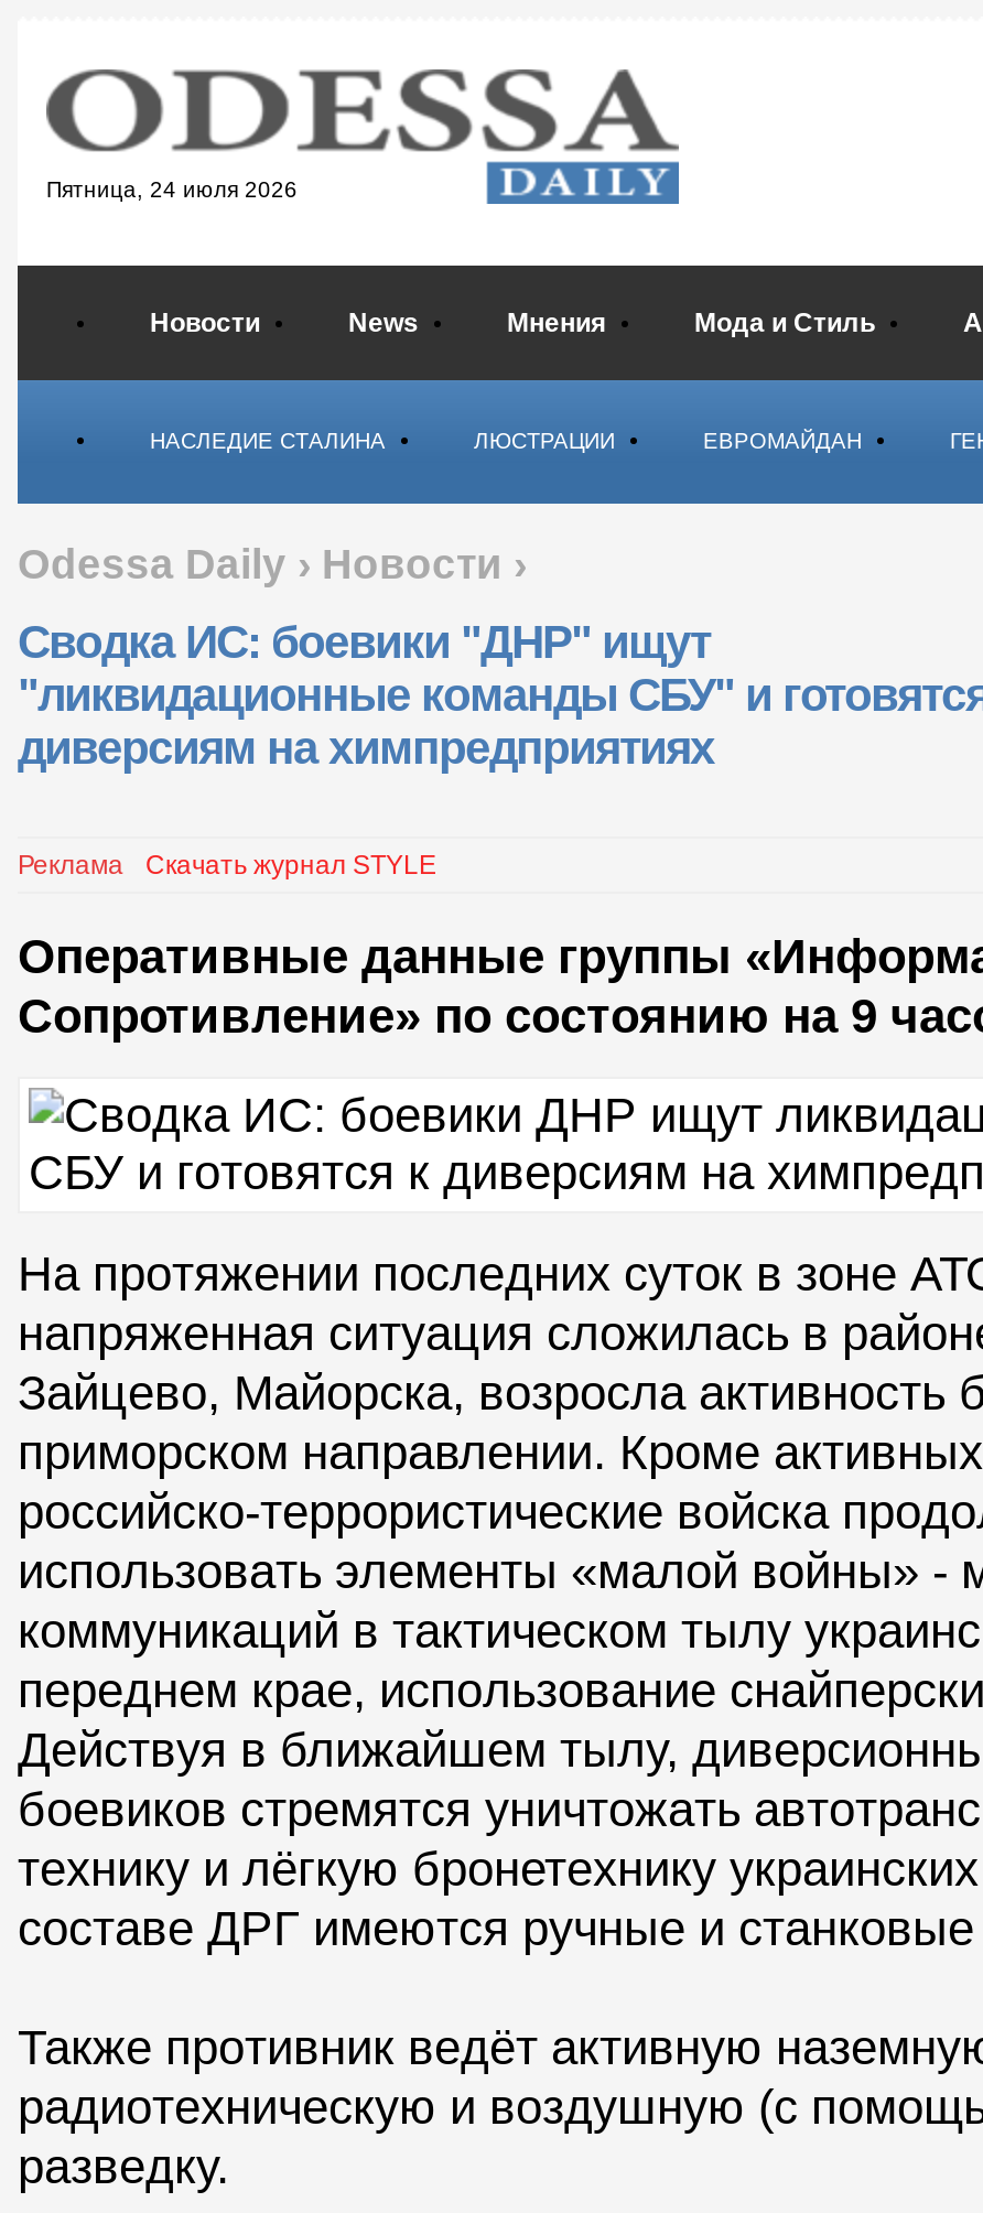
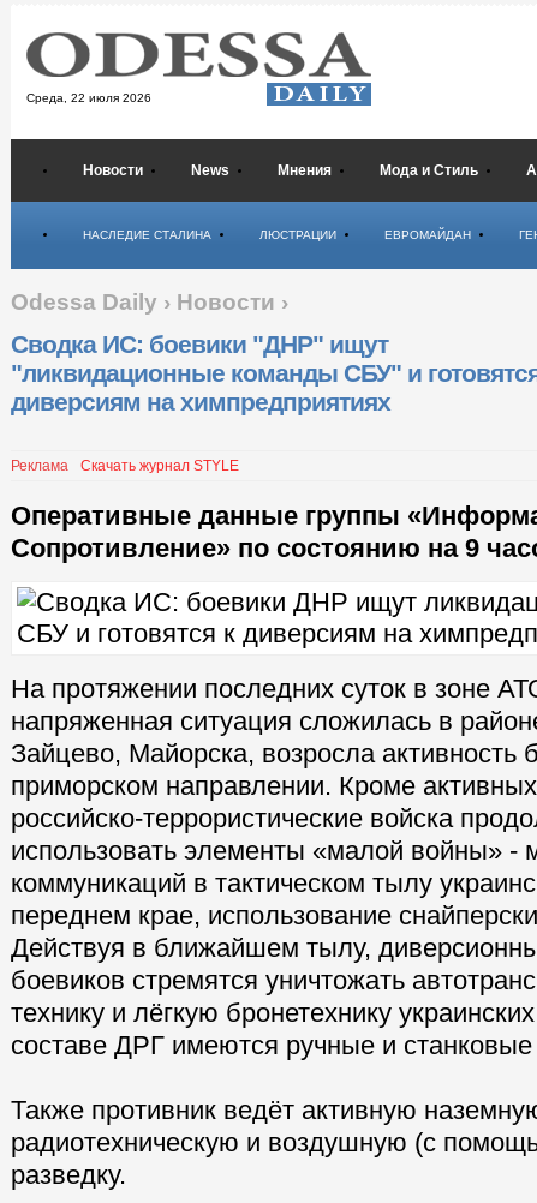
[46,177,298,202] Пятница, 24 июля 2026 -> [26,91,151,104] Среда, 22 июля 2026

